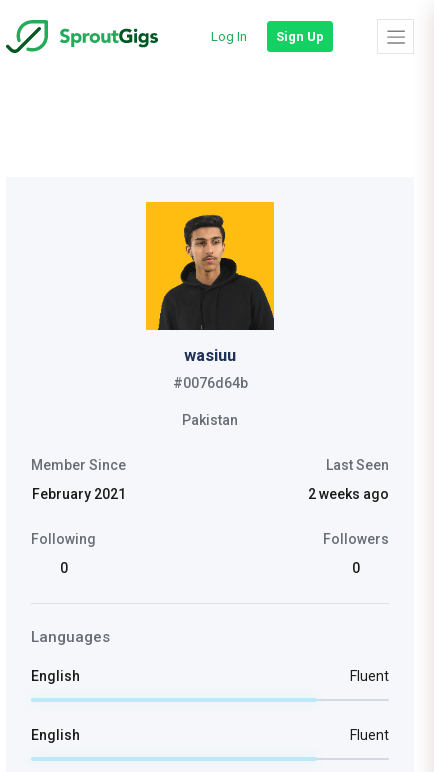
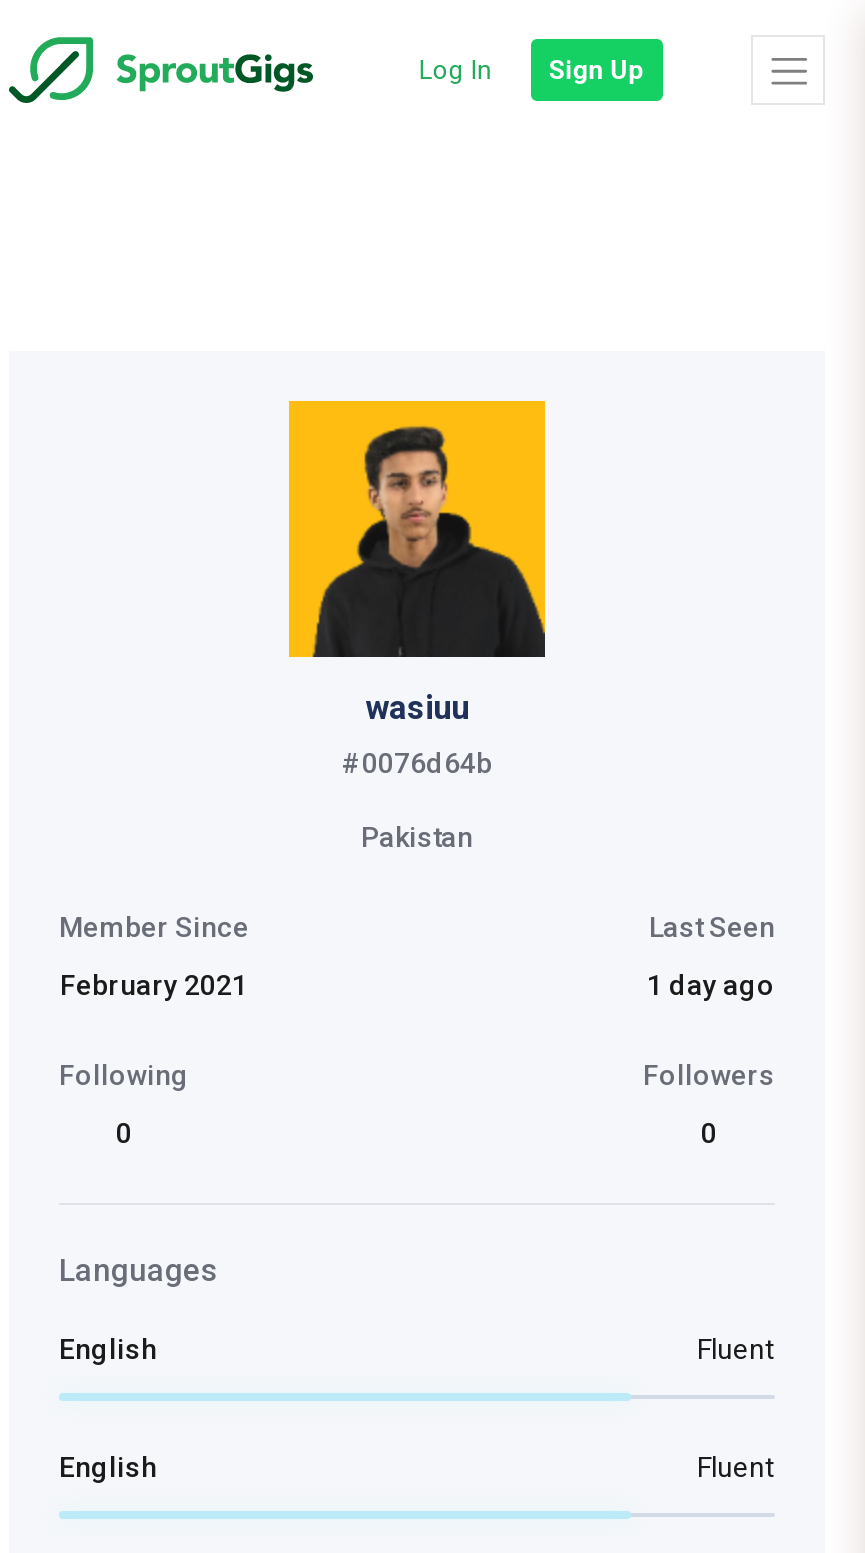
[308,486,389,502] 2 weeks ago -> [647,969,775,1001] 1 day ago

